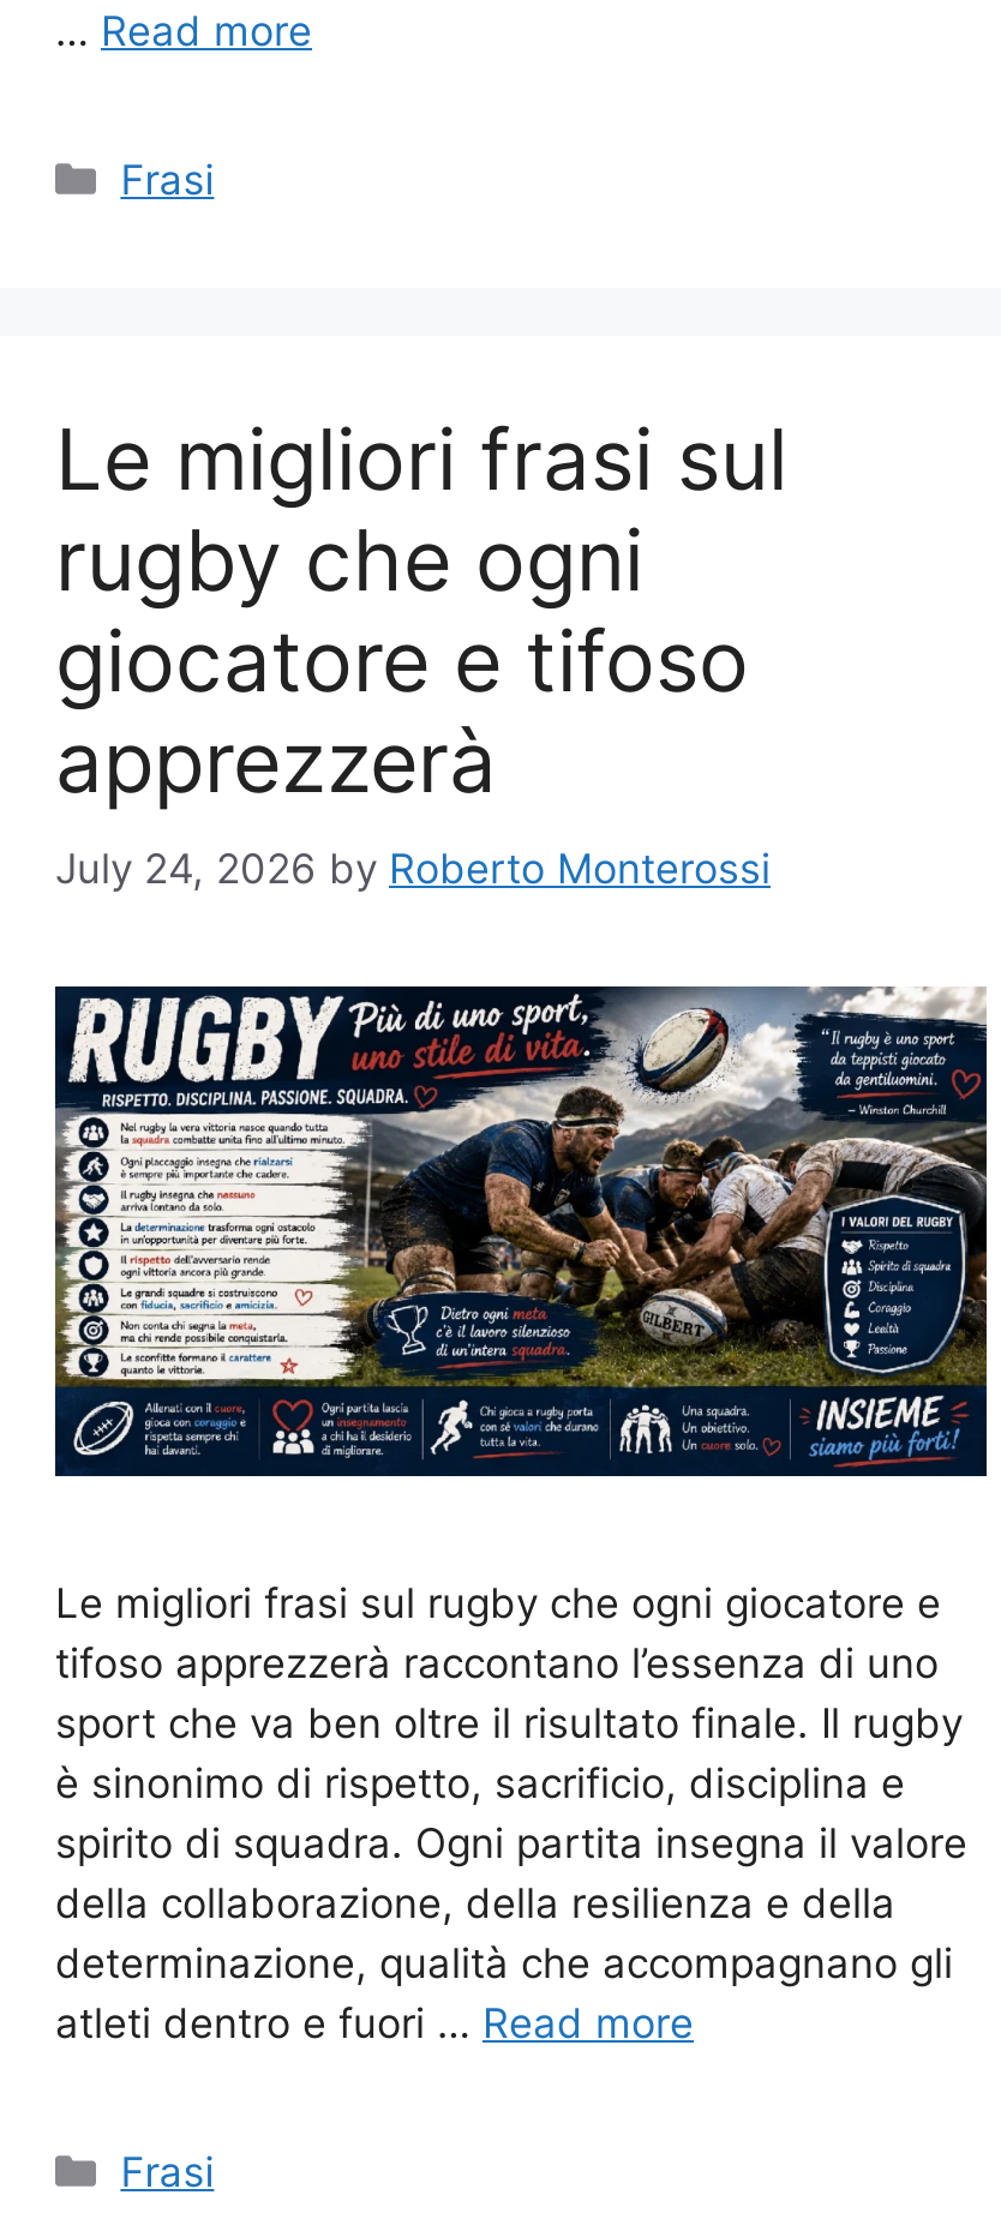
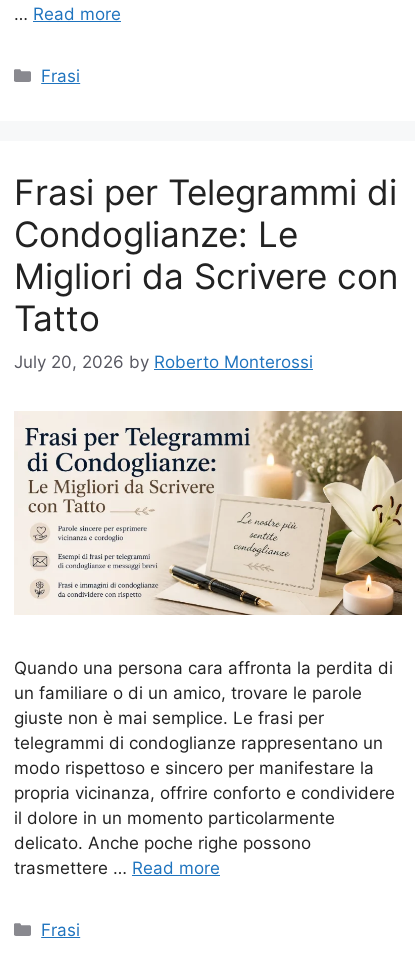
[55,409,787,893] Le migliori frasi sul | rugby che ogni | giocatore e tifoso | apprezzerà | July 24, 2026 by Roberto Monterossi -> [14,171,398,372] Frasi per Telegrammi di | Condoglianze: Le | Migliori da Scrivere con | Tatto | July 20, 2026 by Roberto Monterossi
[53,984,989,1479] [image] -> [14,410,403,616] [image]
[55,1579,967,2047] Le migliori frasi sul rugby che ogni giocatore e | tifoso apprezzerà raccontano l’essenza di uno | sport che va ben oltre il risultato finale. Il rugby | è sinonimo di rispetto, sacrificio, disciplina e | spirito di squadra. Ogni partita insegna il valore | della collaborazione, della resilienza e della | determinazione, qualità che accompagnano gli | atleti dentro e fuori … Read more -> [14,658,395,878] Quando una persona cara affronta la perdita di | un familiare o di un amico, trovare le parole | giuste non è mai semplice. Le frasi per | telegrammi di condoglianze rappresentano un | modo rispettoso e sincero per manifestare la | propria vicinanza, offrire conforto e condividere | il dolore in un momento particolarmente | delicato. Anche poche righe possono | trasmettere … Read more

